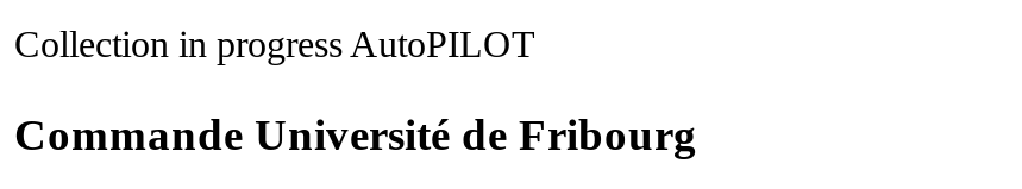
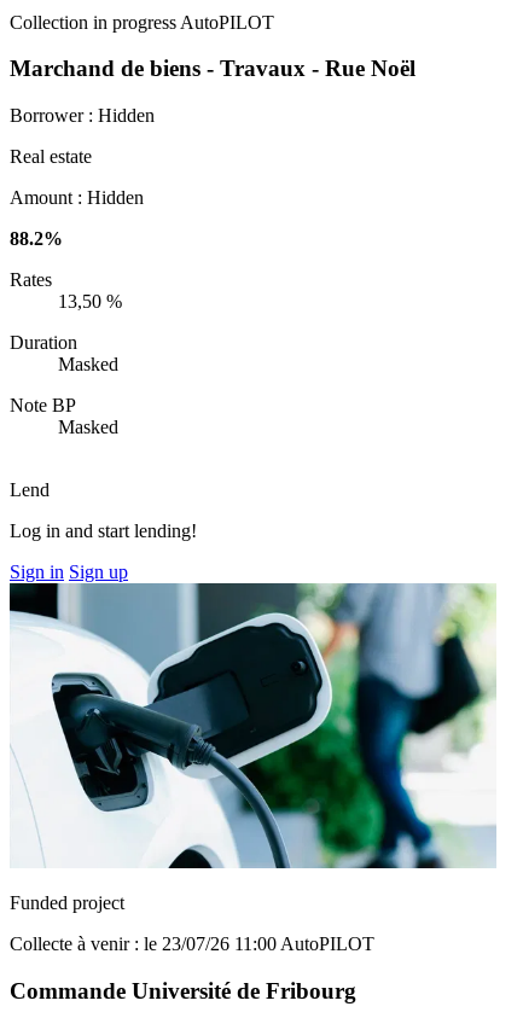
none -> [8,56,496,869] [image] | Marchand de biens - Travaux - Rue Noël | Borrower : Hidden | Real estate | Amount : Hidden | 88.2% | Rates | 13,50 % | Duration | Masked | Note BP | Masked | Lend | Log in and start lending! | Sign in Sign up
none -> [10,892,374,954] Funded project | Collecte à venir : le 23/07/26 11:00 AutoPILOT

